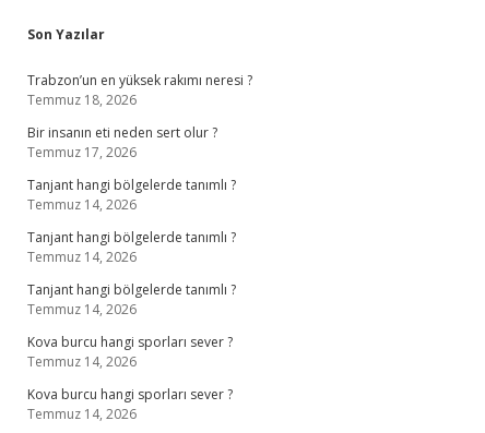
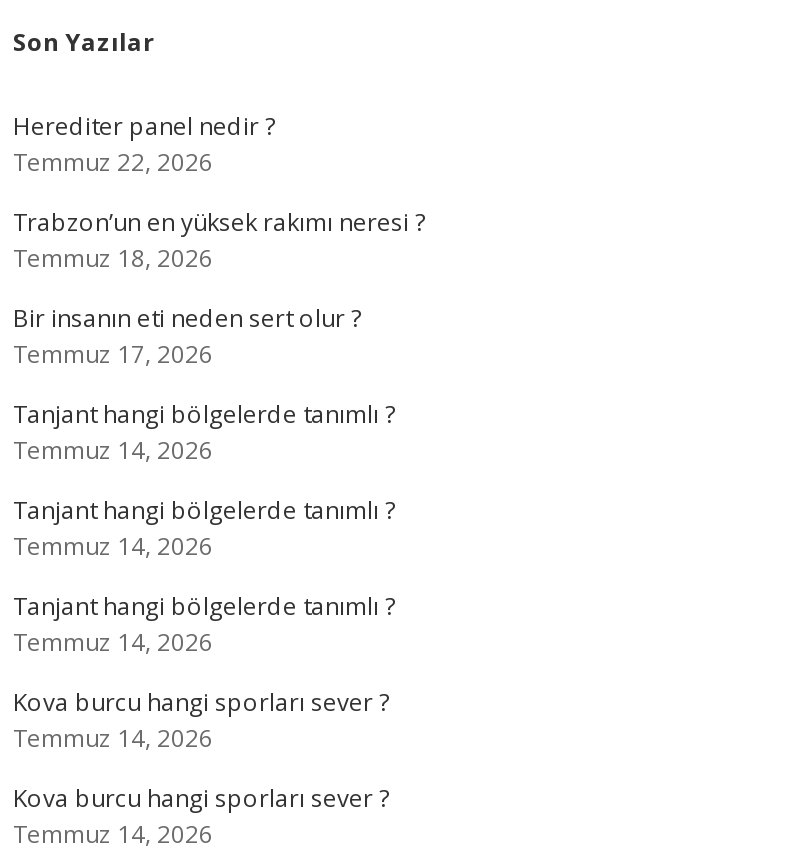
none -> [13,109,275,179] Herediter panel nedir ? | Temmuz 22, 2026

